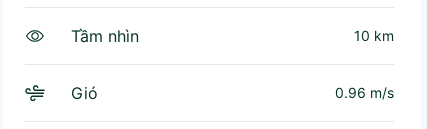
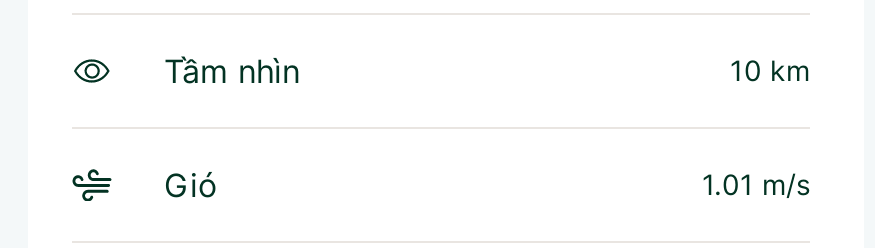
[335,84,394,101] 0.96 m/s -> [702,167,810,201] 1.01 m/s

